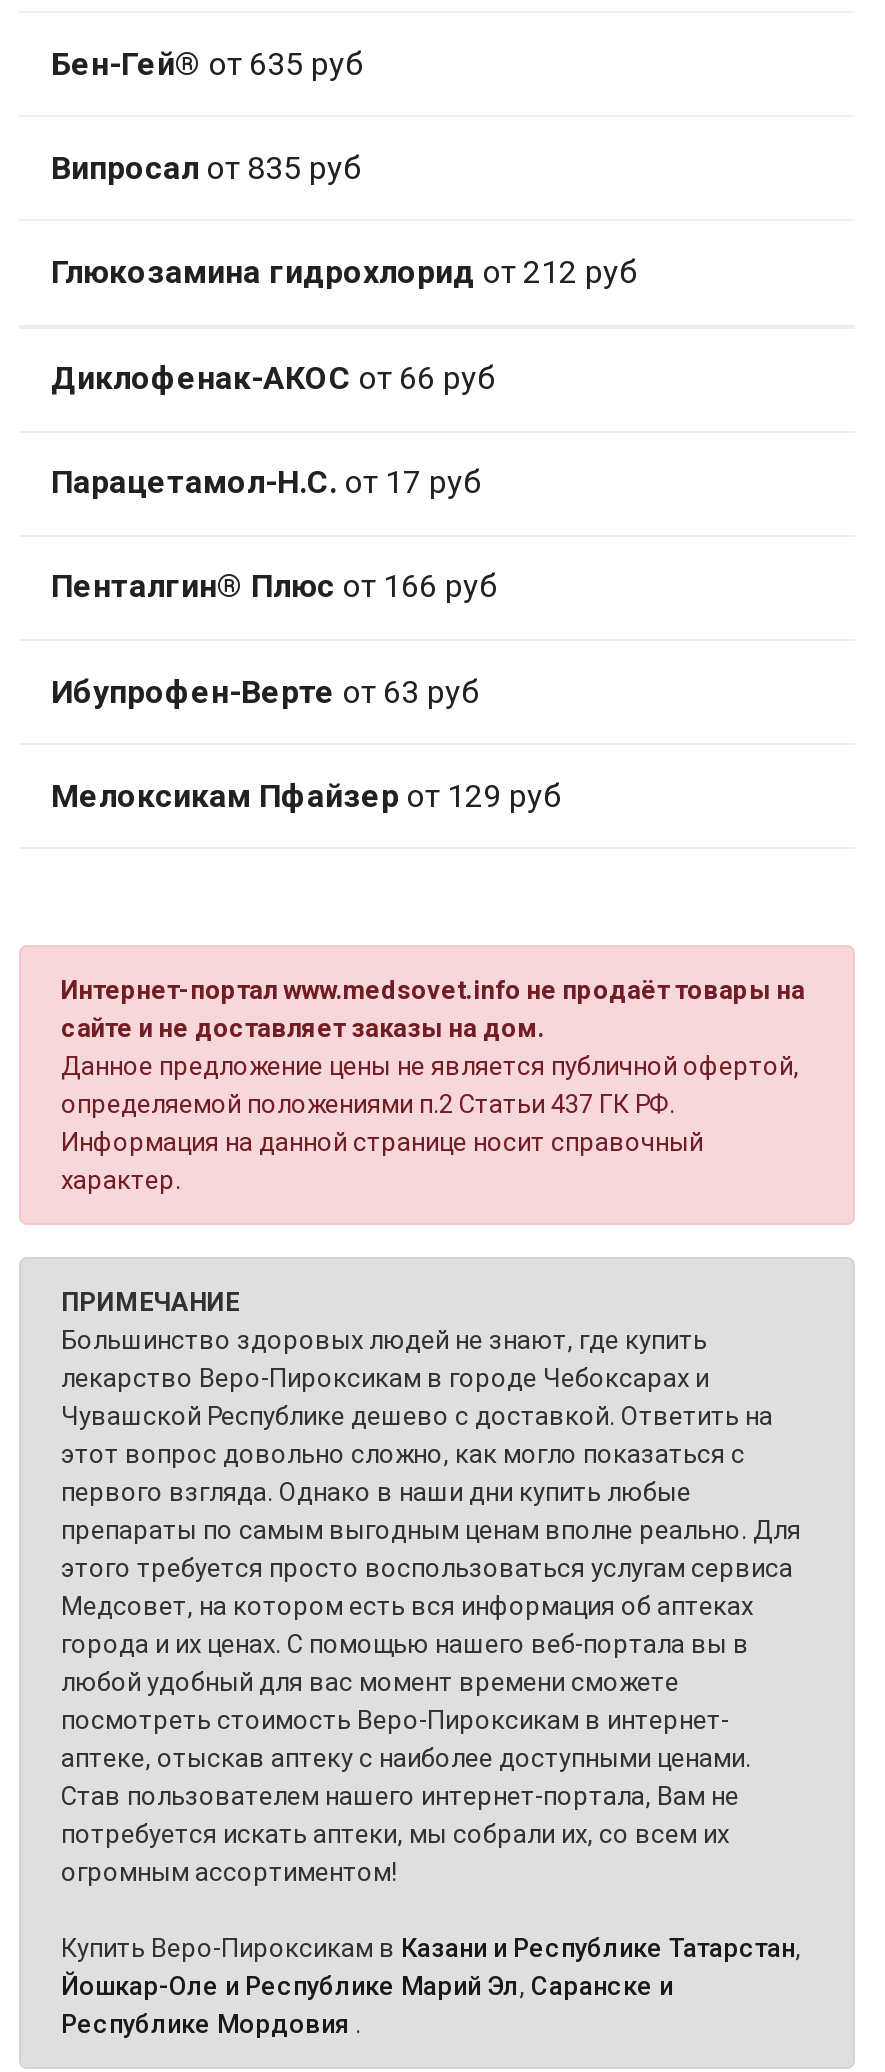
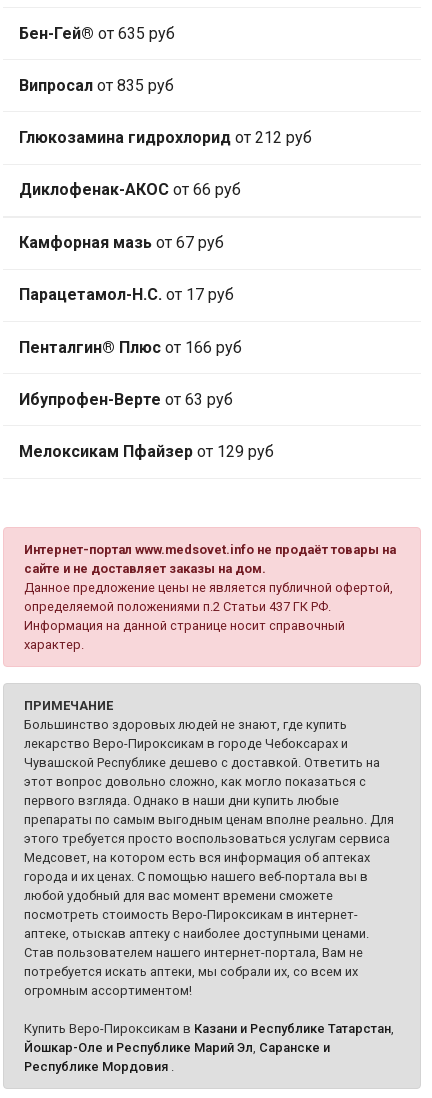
none -> [19,233,224,252] Камфорная мазь от 67 руб

